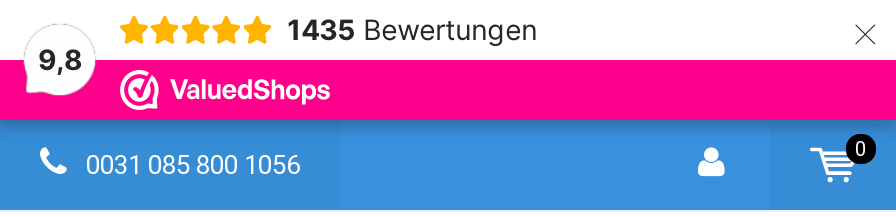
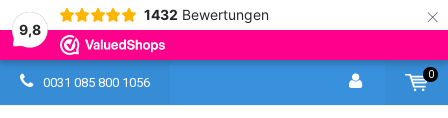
[287,12,537,46] 1435 Bewertungen -> [144,6,269,23] 1432 Bewertungen

